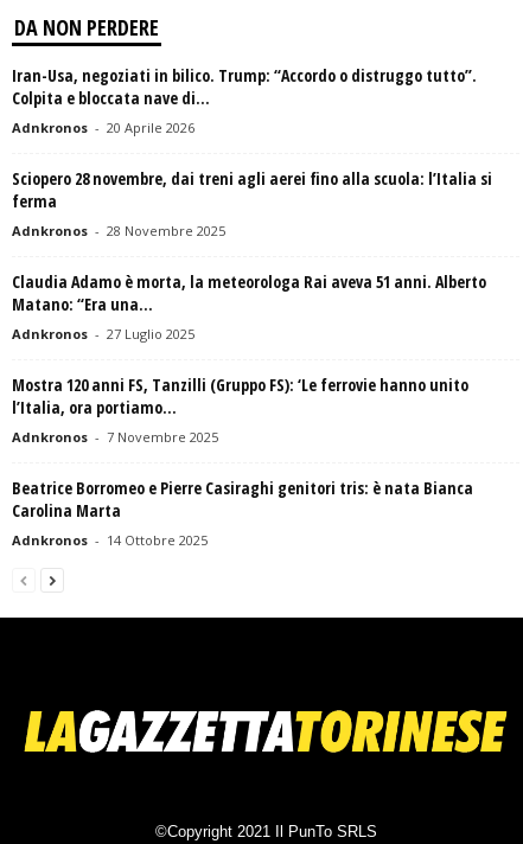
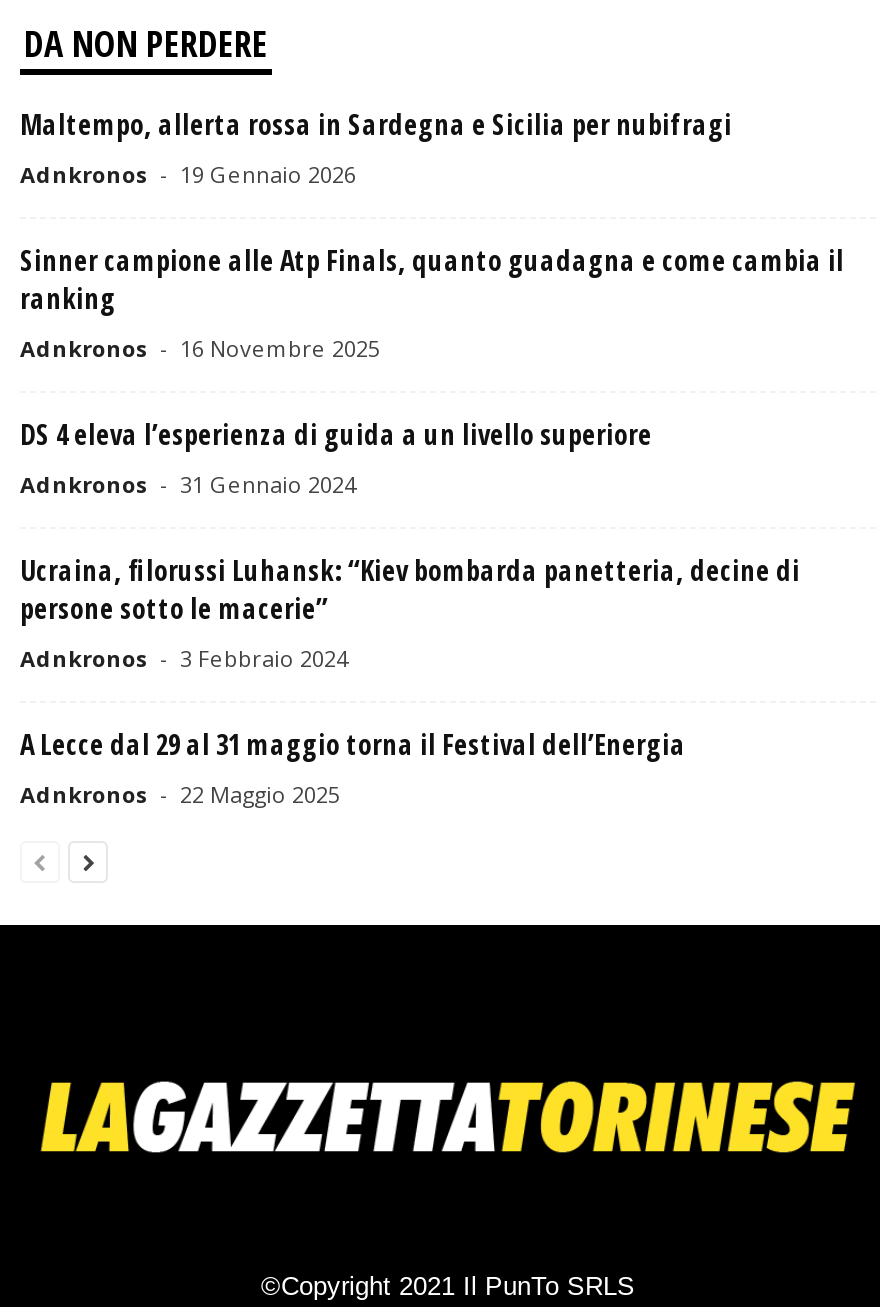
[12,64,477,136] Iran-Usa, negoziati in bilico. Trump: “Accordo o distruggo tutto”. | Colpita e bloccata nave di... | Adnkronos - 20 Aprile 2026 -> [20,104,732,188] Maltempo, allerta rossa in Sardegna e Sicilia per nubifragi | Adnkronos - 19 Gennaio 2026
[12,167,492,239] Sciopero 28 novembre, dai treni agli aerei fino alla scuola: l’Italia si | ferma | Adnkronos - 28 Novembre 2025 -> [20,240,844,362] Sinner campione alle Atp Finals, quanto guadagna e come cambia il | ranking | Adnkronos - 16 Novembre 2025
[12,270,486,342] Claudia Adamo è morta, la meteorologa Rai aveva 51 anni. Alberto | Matano: “Era una... | Adnkronos - 27 Luglio 2025 -> [20,414,652,498] DS 4 eleva l’esperienza di guida a un livello superiore | Adnkronos - 31 Gennaio 2024
[12,373,468,445] Mostra 120 anni FS, Tanzilli (Gruppo FS): ‘Le ferrovie hanno unito | l’Italia, ora portiamo... | Adnkronos - 7 Novembre 2025 -> [20,550,800,672] Ucraina, filorussi Luhansk: “Kiev bombarda panetteria, decine di | persone sotto le macerie” | Adnkronos - 3 Febbraio 2024
[12,476,473,548] Beatrice Borromeo e Pierre Casiraghi genitori tris: è nata Bianca | Carolina Marta | Adnkronos - 14 Ottobre 2025 -> [20,724,686,808] A Lecce dal 29 al 31 maggio torna il Festival dell’Energia | Adnkronos - 22 Maggio 2025

